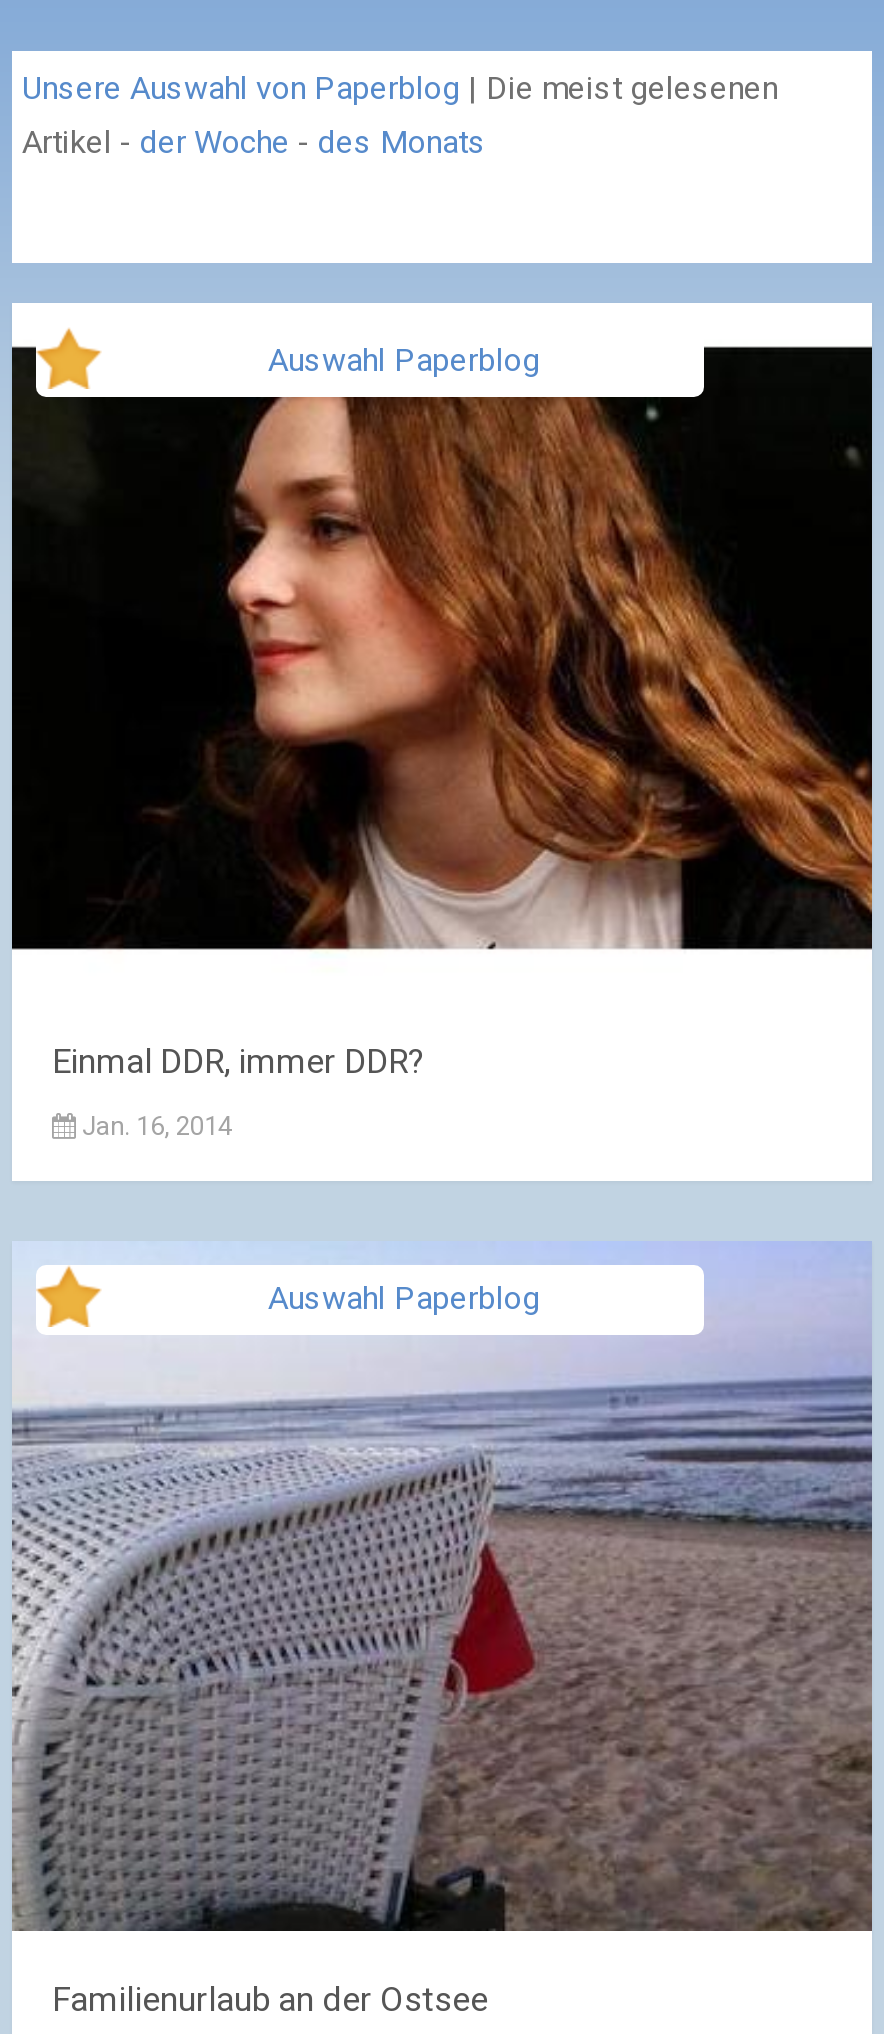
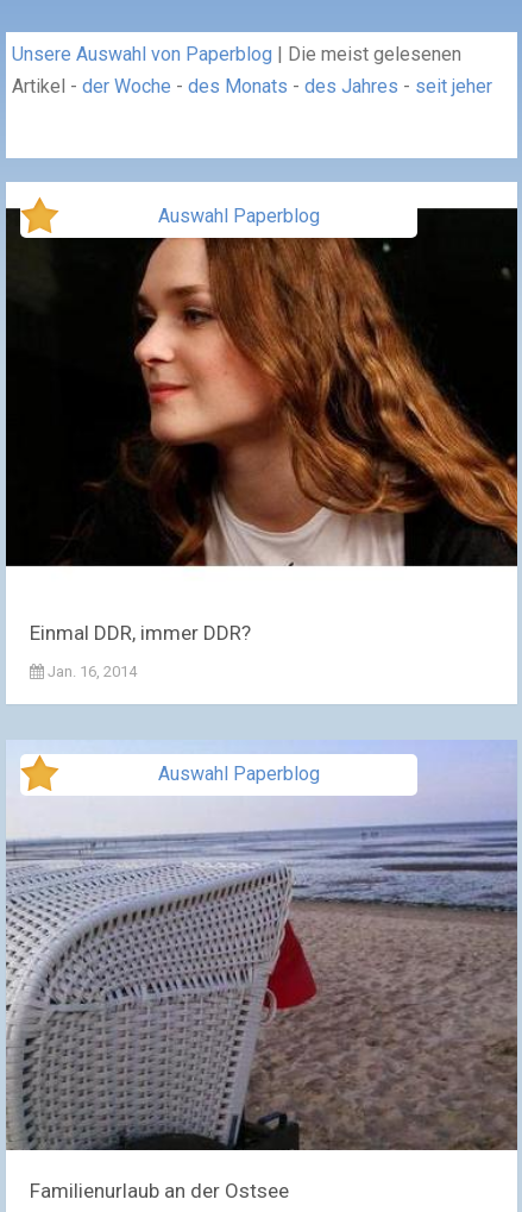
[22,123,486,161] Artikel - der Woche - des Monats -> [12,75,492,98] Artikel - der Woche - des Monats - des Jahres - seit jeher

